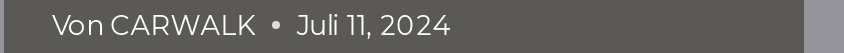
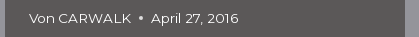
[52,9,450,41] Von CARWALK Juli 11, 2024 -> [29,10,238,26] Von CARWALK April 27, 2016

